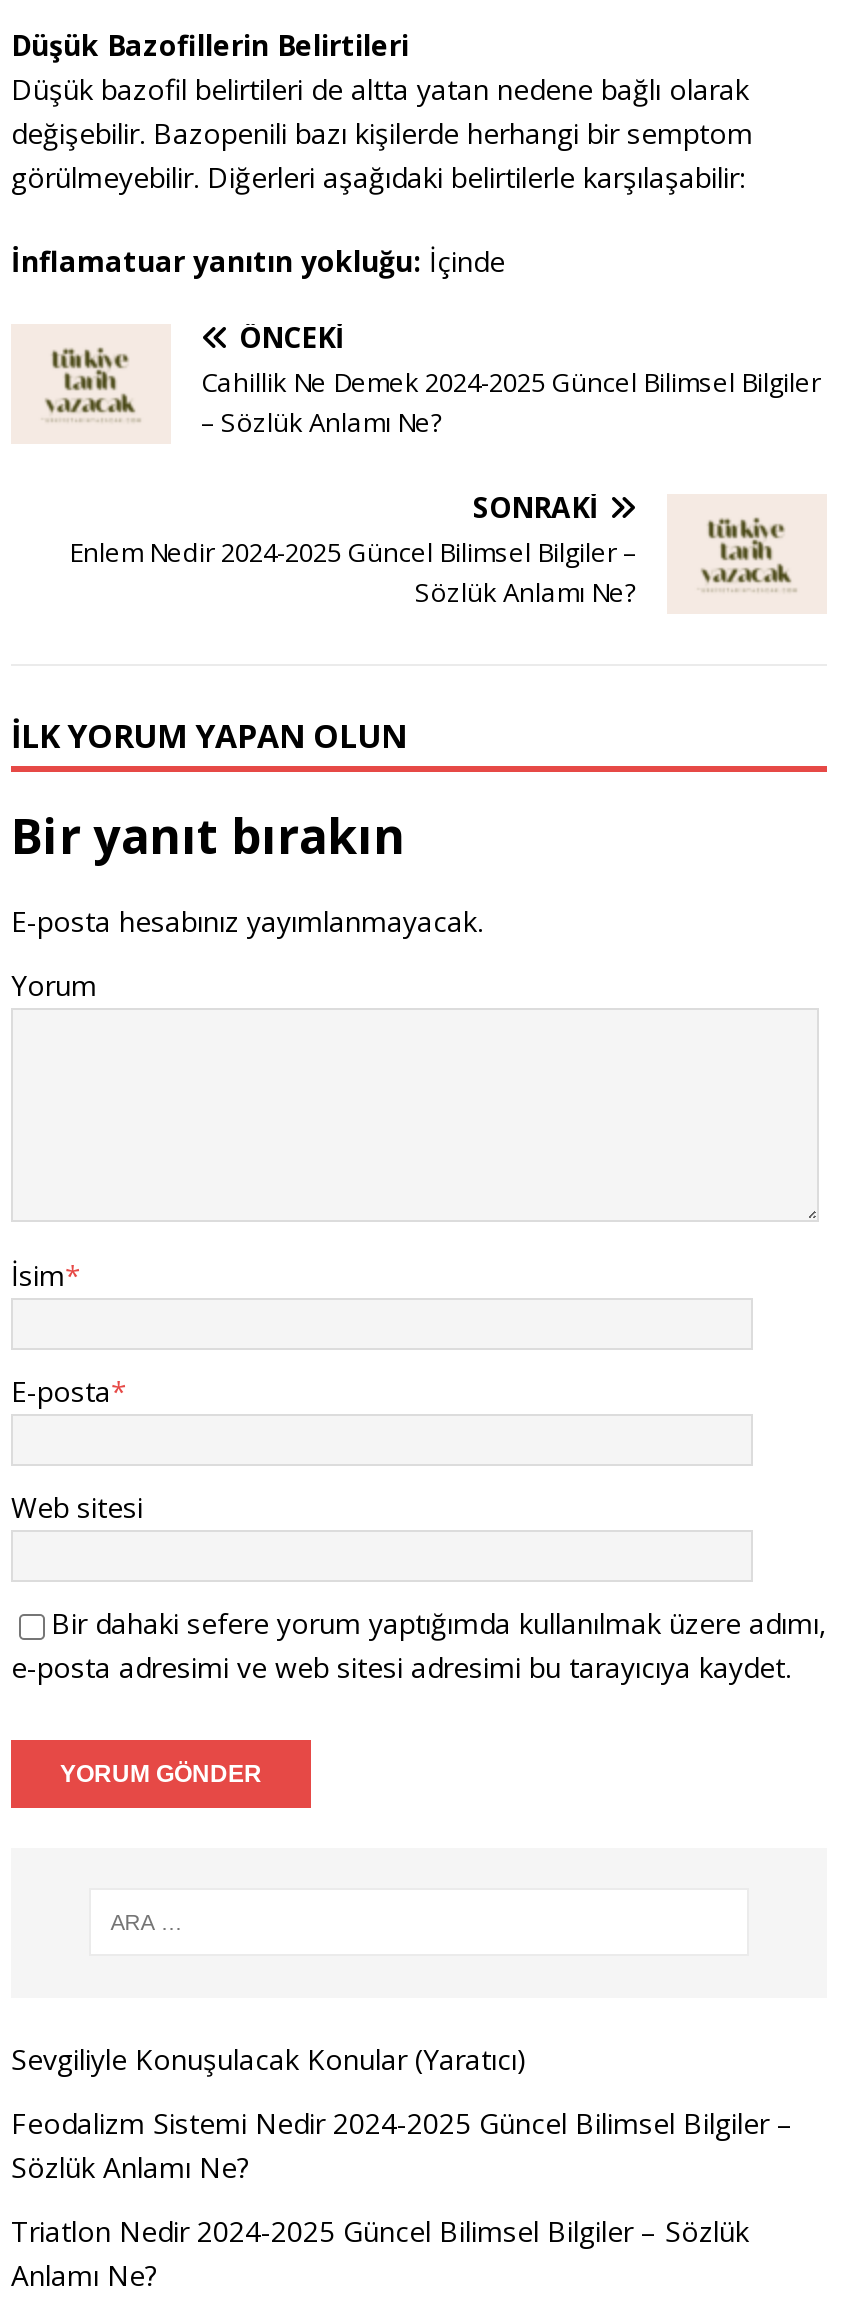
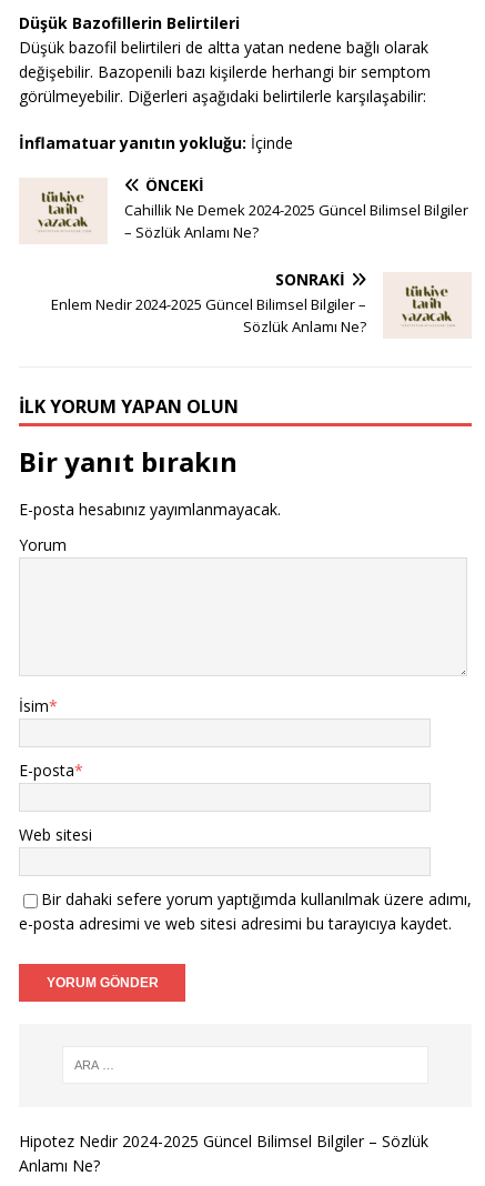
[11,2039,793,2249] Sevgiliyle Konuşulacak Konular (Yaratıcı) | Feodalizm Sistemi Nedir 2024-2025 Güncel Bilimsel Bilgiler – | Sözlük Anlamı Ne? | Triatlon Nedir 2024-2025 Güncel Bilimsel Bilgiler – Sözlük -> [19,1130,428,1151] Hipotez Nedir 2024-2025 Güncel Bilimsel Bilgiler – Sözlük

